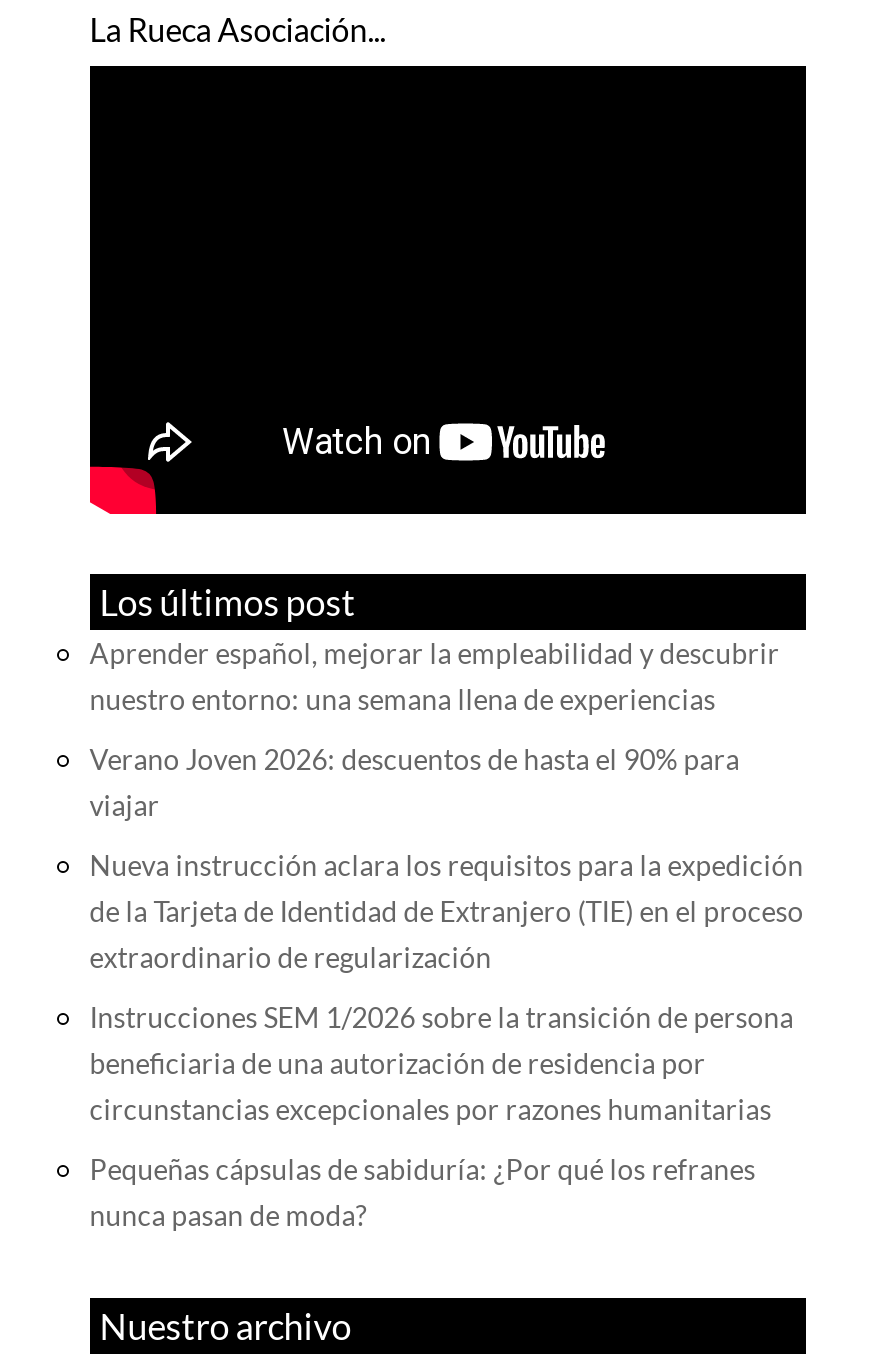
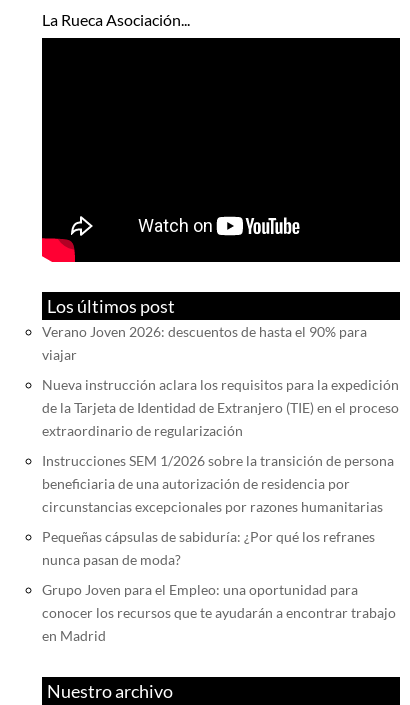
[90,636,780,716] Aprender español, mejorar la empleabilidad y descubrir | nuestro entorno: una semana llena de experiencias -> none
moved [90,742,804,1232] -> [42,323,399,568]: Verano Joven 2026: descuentos de hasta el 90% para | viajar | Nueva instrucción aclara los requisitos para la expedición | ... | Pequeñas cápsulas de sabiduría: ¿Por qué los refranes | nunca pasan de moda?
none -> [42,581,396,644] Grupo Joven para el Empleo: una oportunidad para | conocer los recursos que te ayudarán a encontrar trabajo | en Madrid

